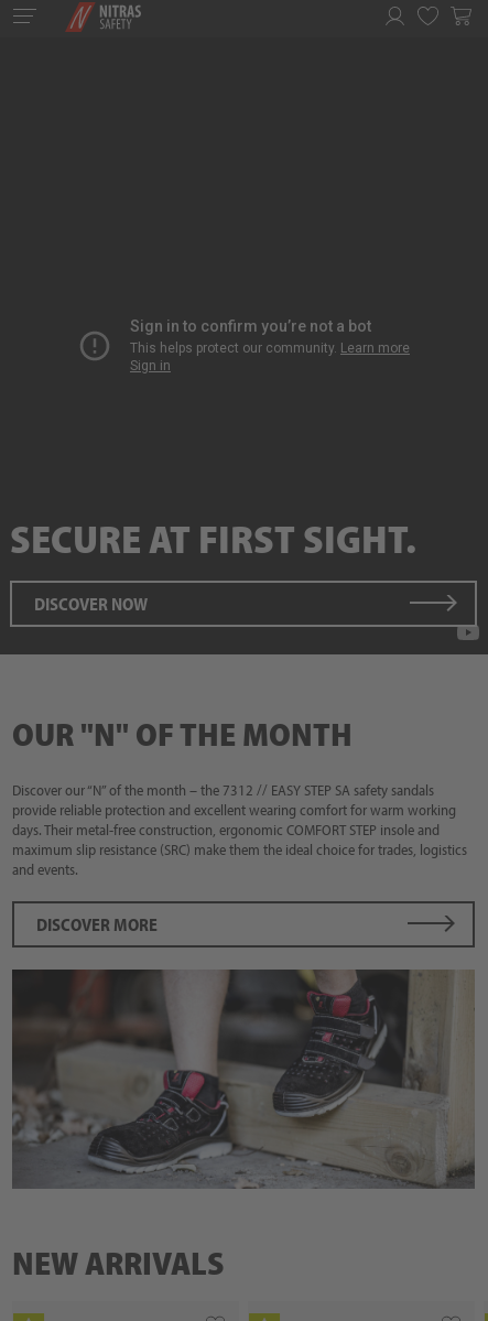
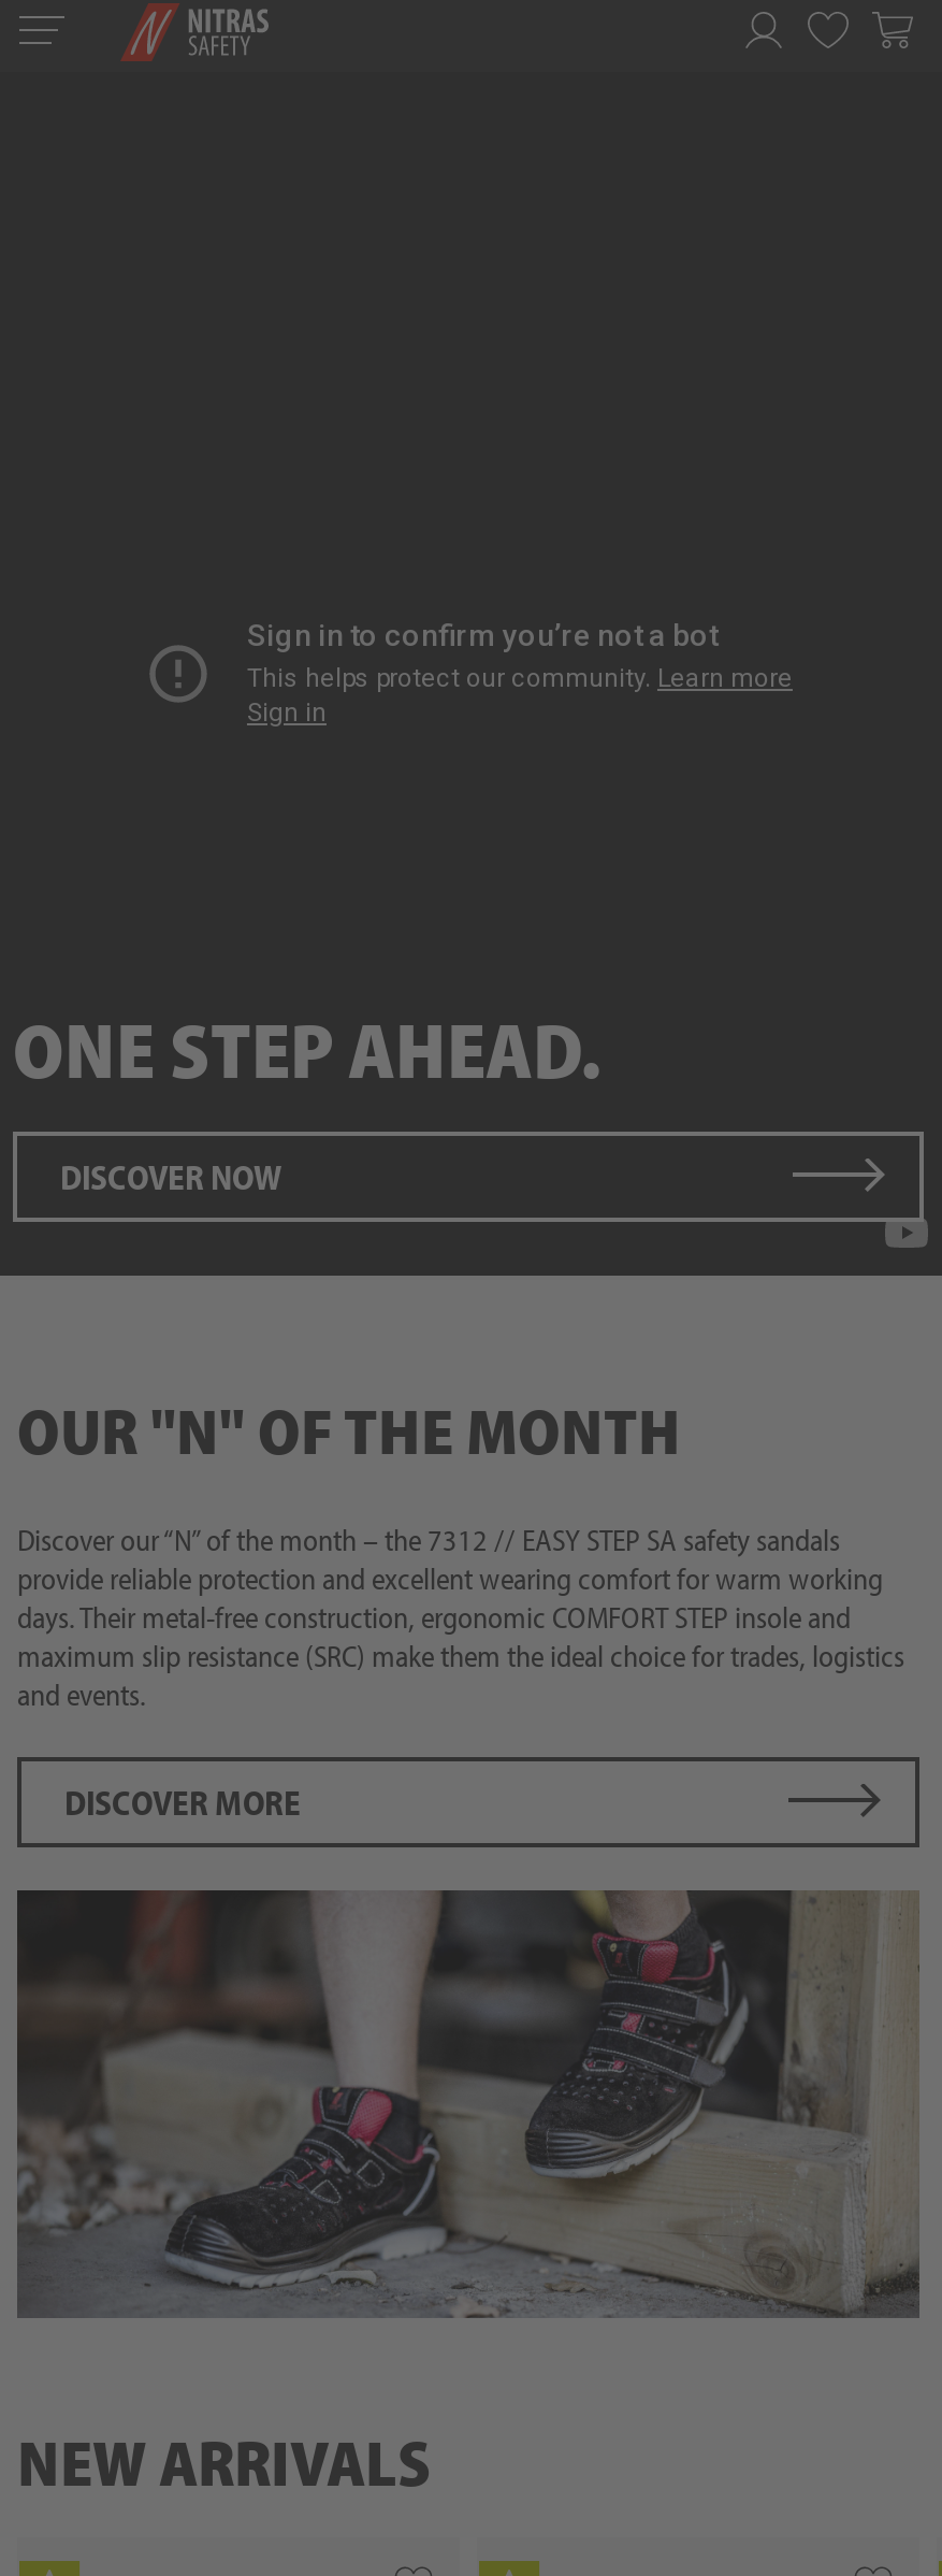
[10,512,416,563] SECURE AT FIRST SIGHT. -> [13,998,602,1097] ONE STEP AHEAD.

